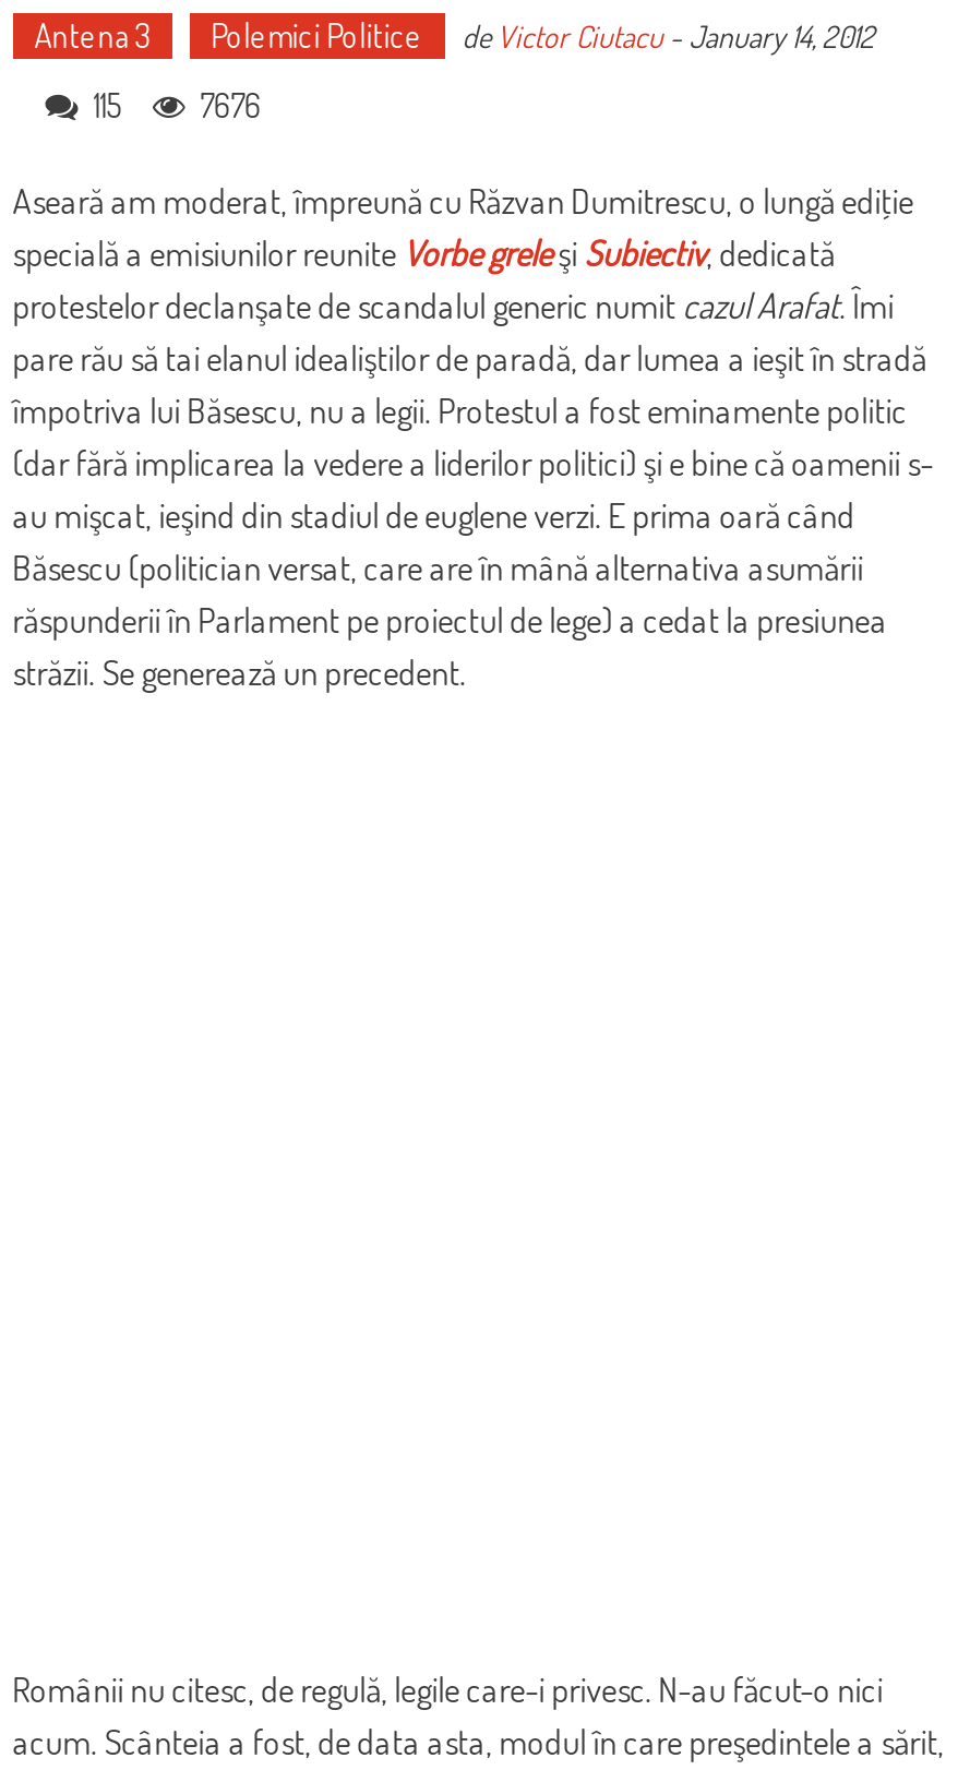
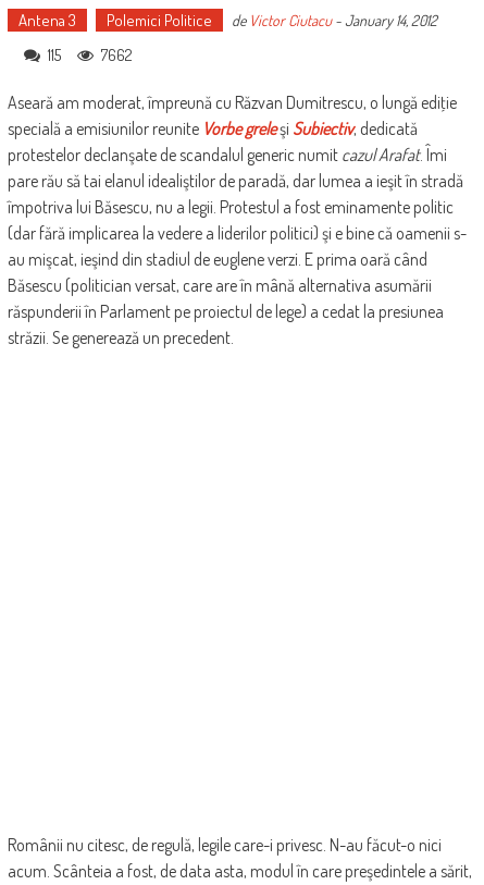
[200,86,261,127] 7676 -> [101,45,132,66] 7662

